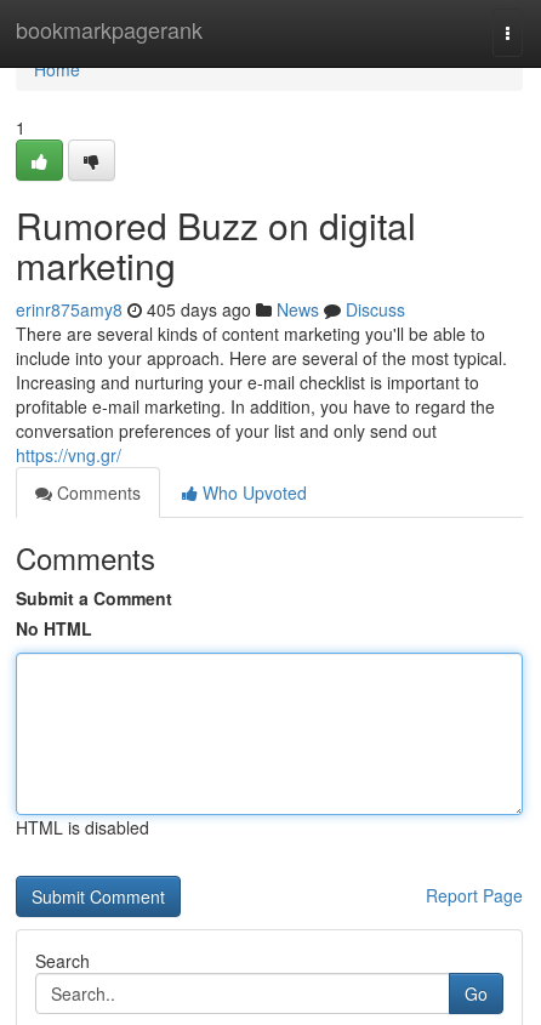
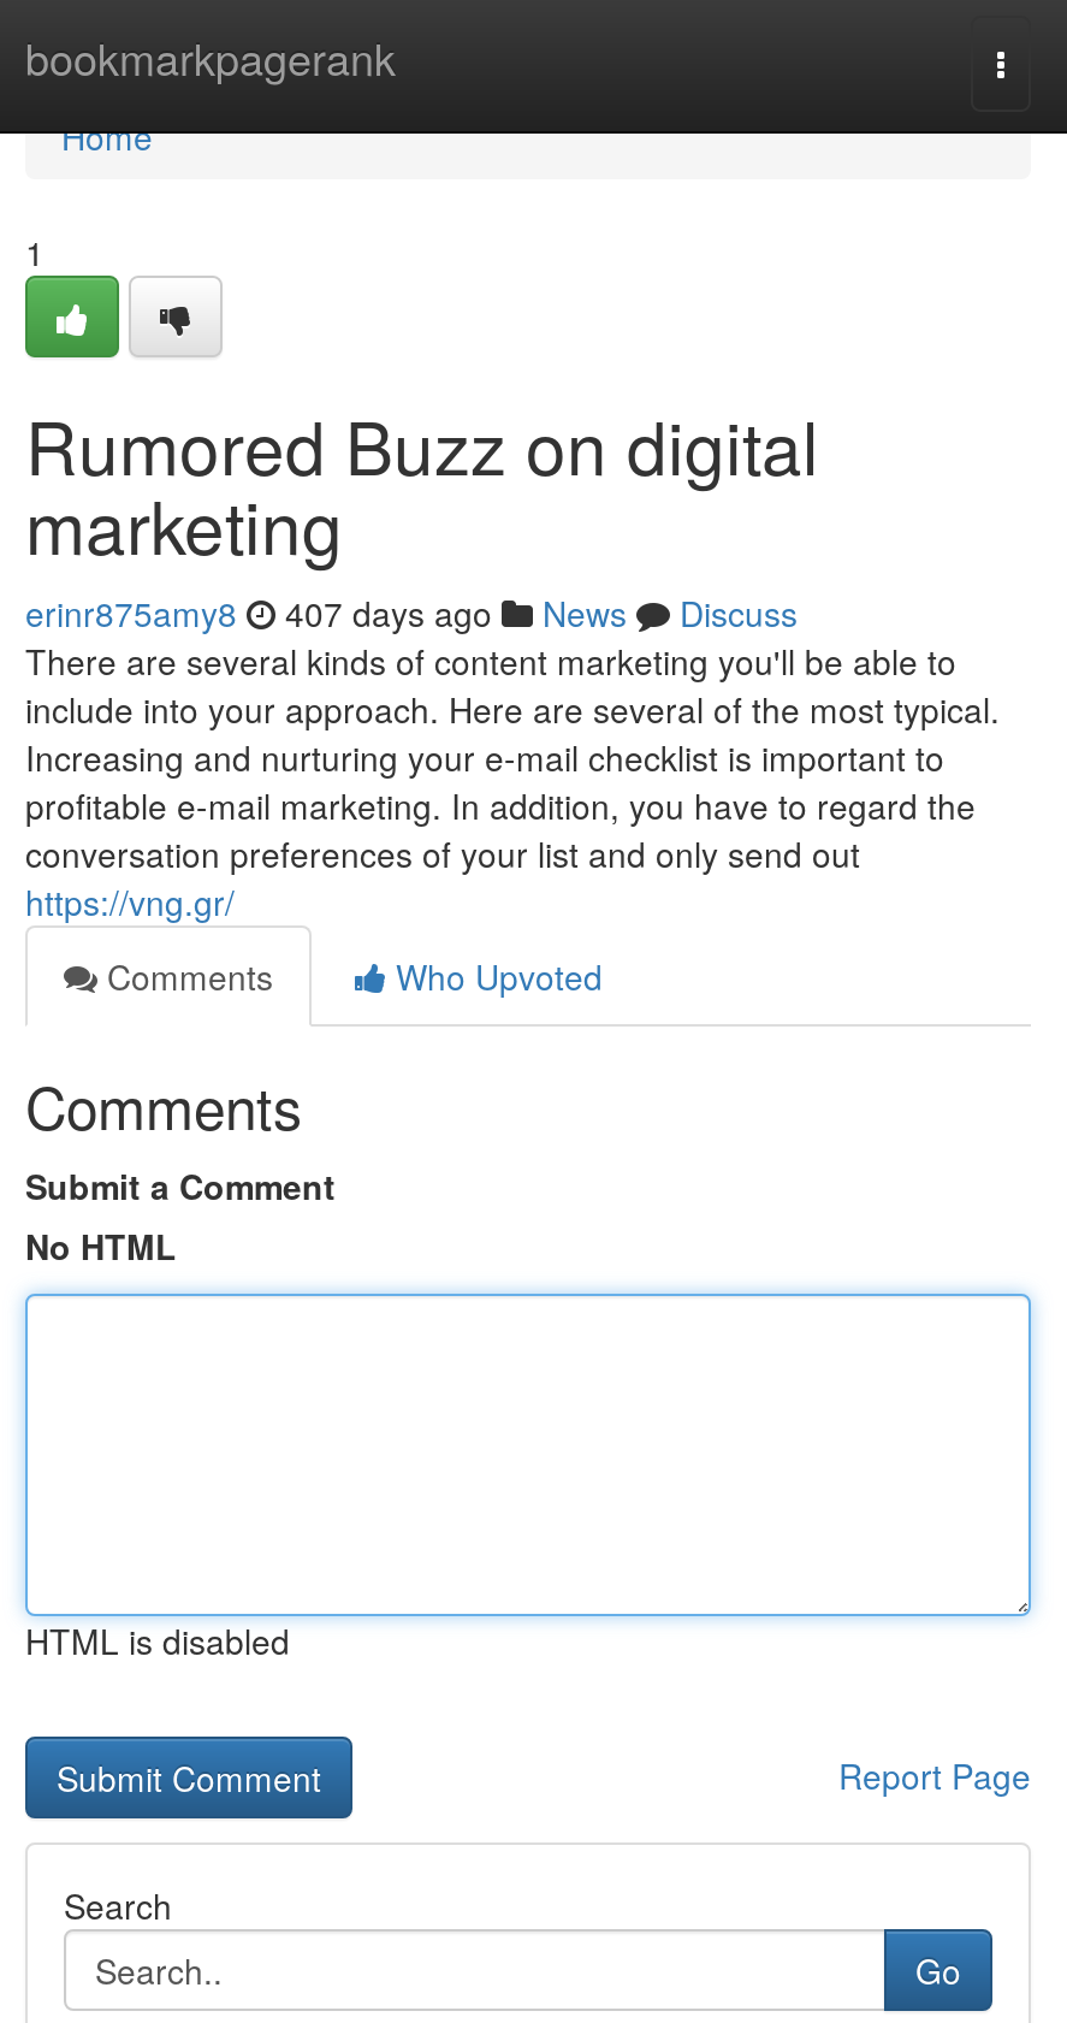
[16,297,405,321] erinr875amy8 405 days ago News Discuss -> [25,588,798,637] erinr875amy8 407 days ago News Discuss

